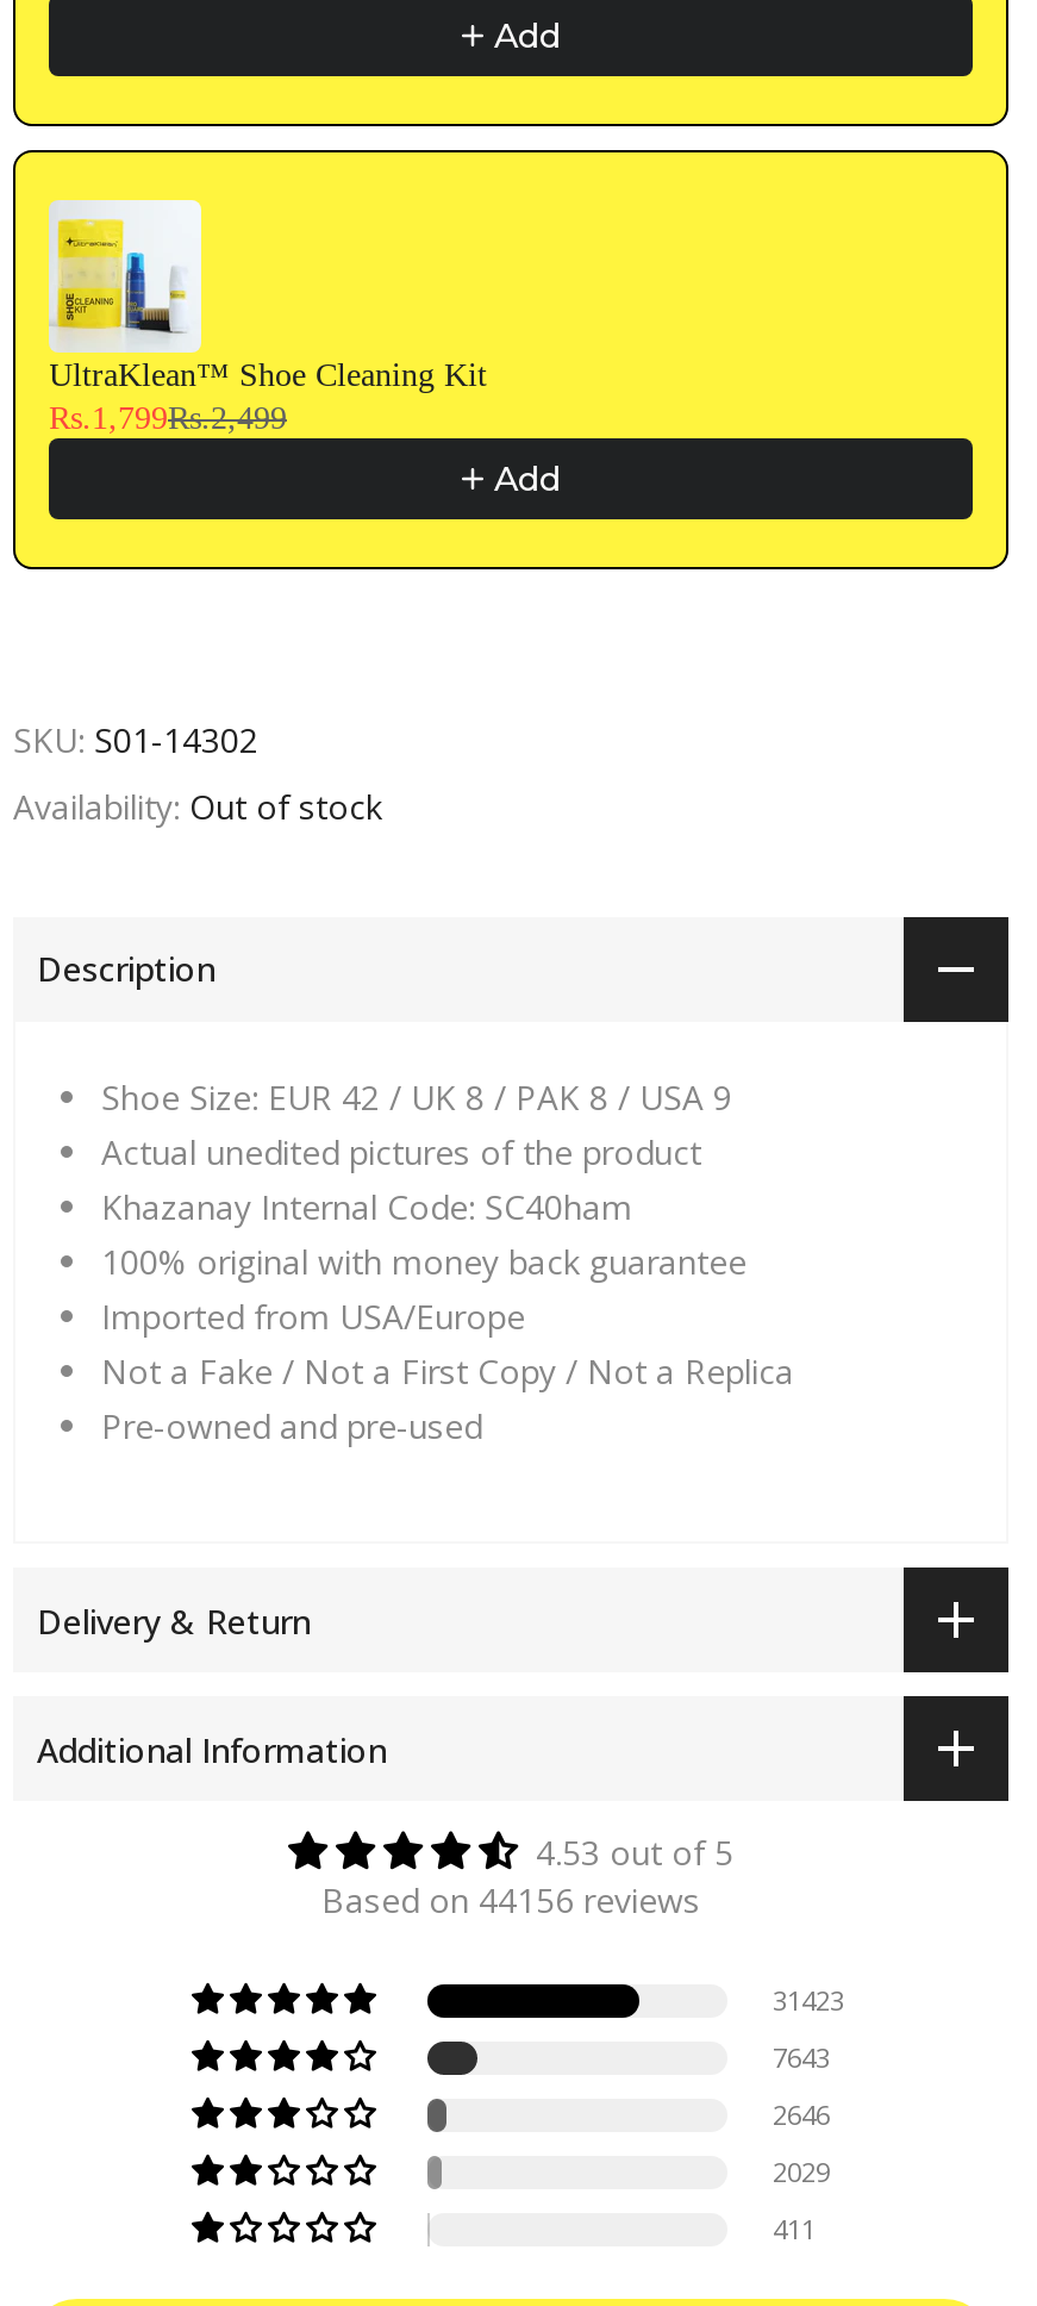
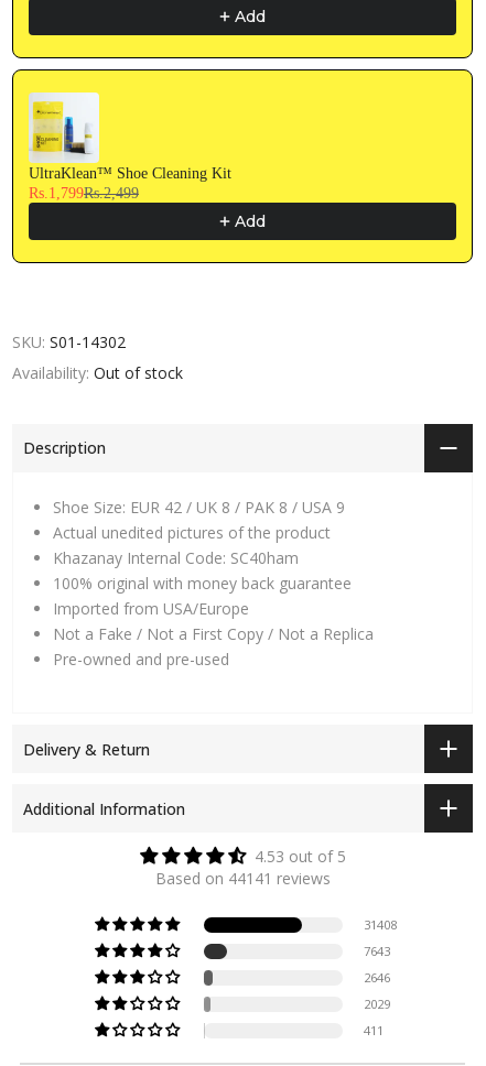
[321,1878,700,1923] Based on 44156 reviews -> [155,868,330,889] Based on 44141 reviews
[773,1982,844,2018] 31423 -> [364,916,397,933] 31408

